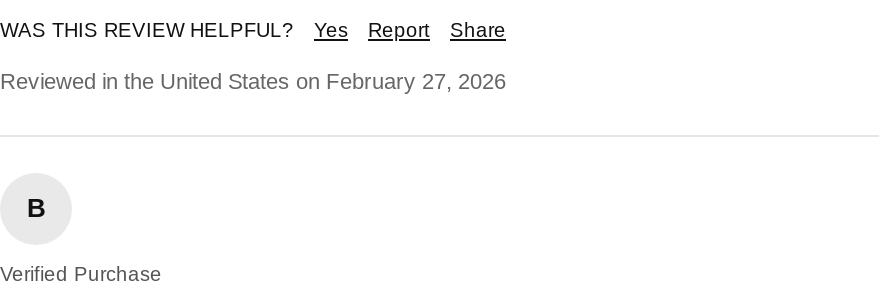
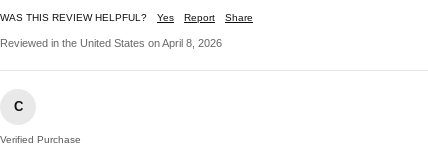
[0,69,506,93] Reviewed in the United States on February 27, 2026 -> [0,37,222,49] Reviewed in the United States on April 8, 2026
[27,193,45,223] B -> [13,99,22,114] C

